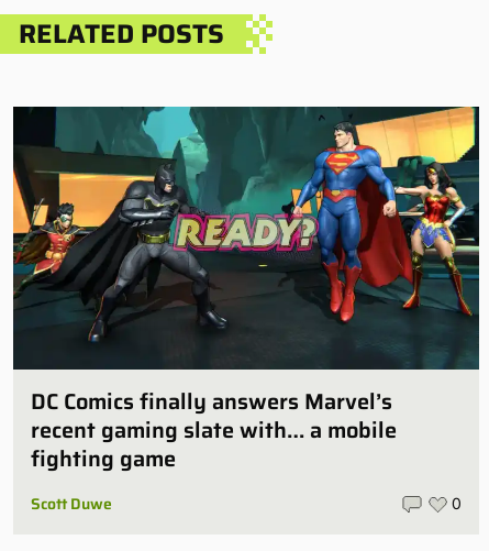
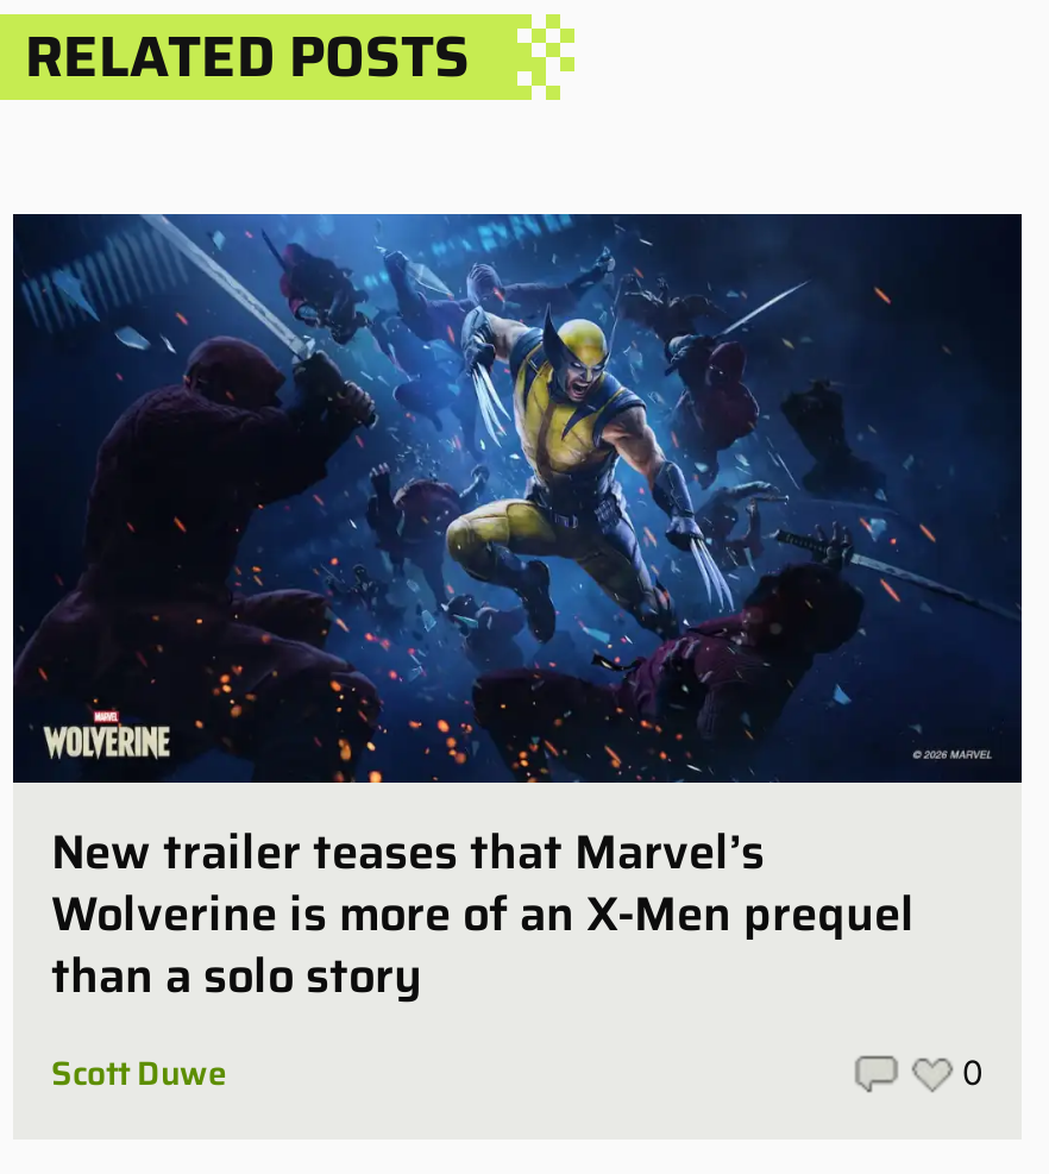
[12,106,479,476] [image] | DC Comics finally answers Marvel’s | recent gaming slate with… a mobile | fighting game -> [11,212,1022,1012] [image] | New trailer teases that Marvel’s | Wolverine is more of an X-Men prequel | than a solo story

